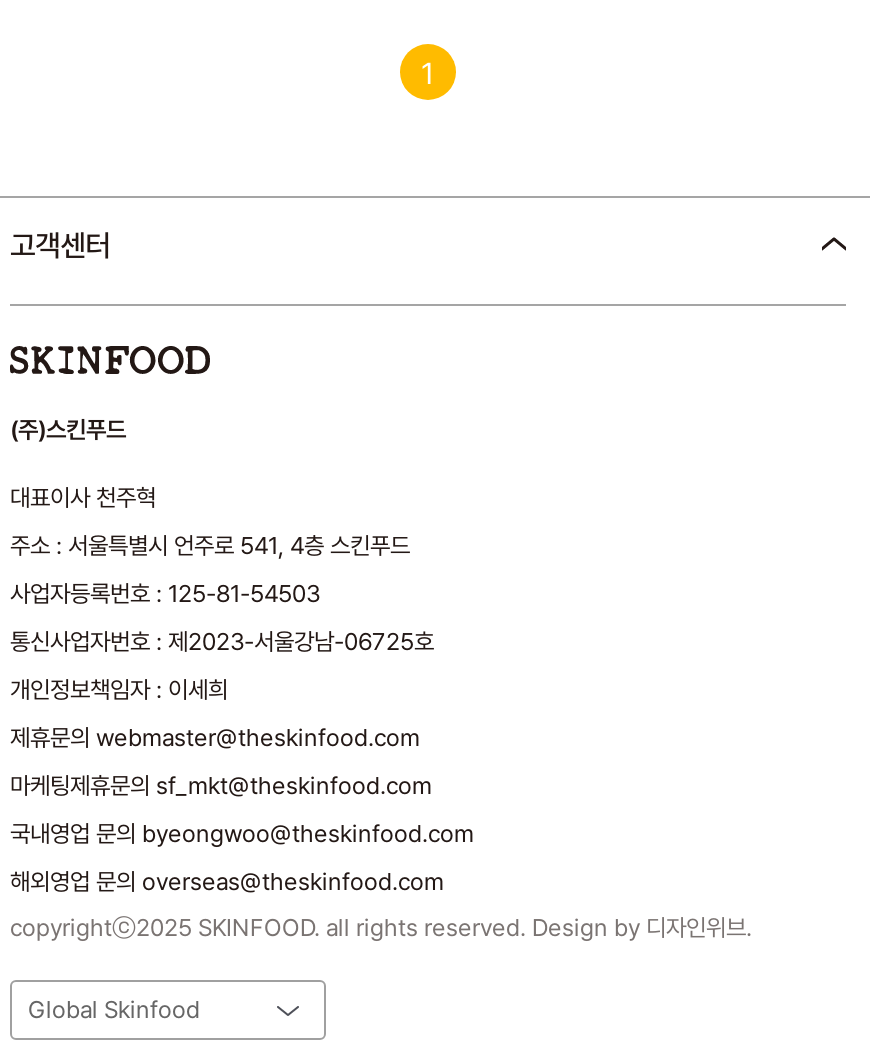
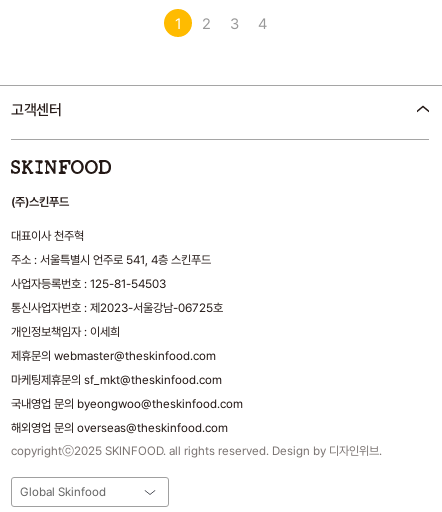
none -> [201,15,266,33] 2 | 3 | 4

